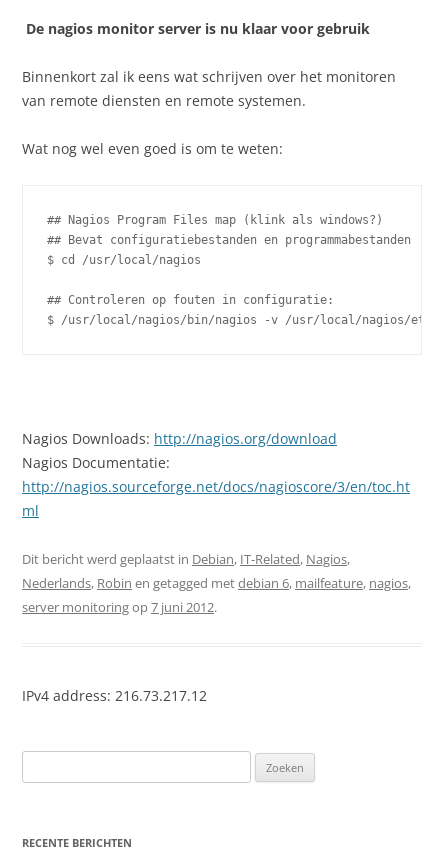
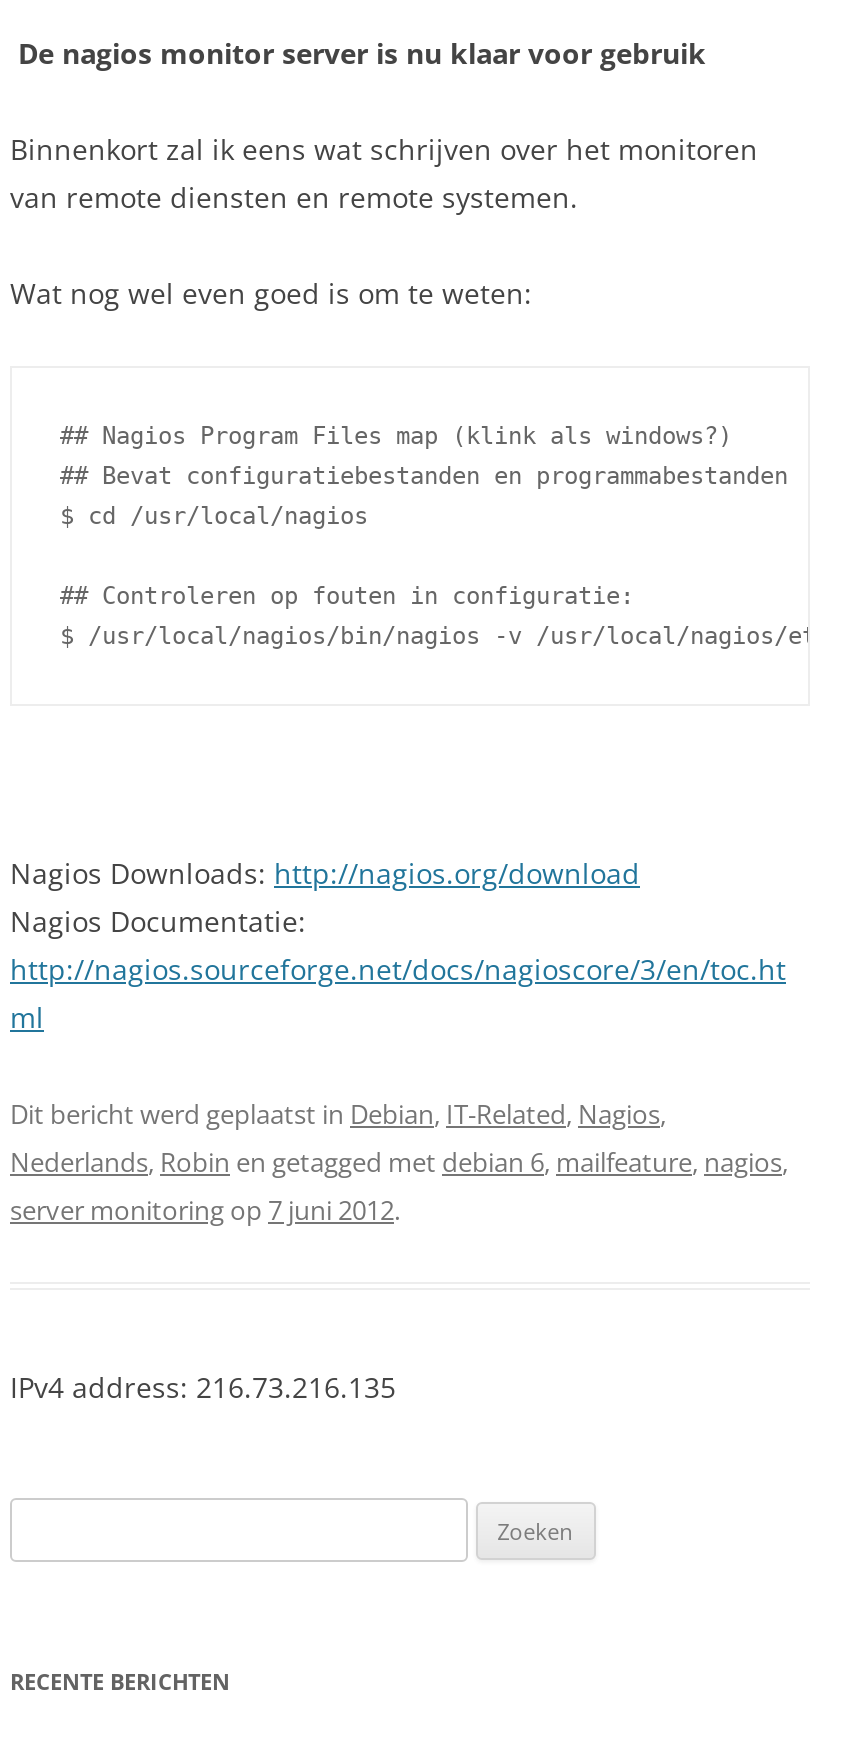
[22,686,207,705] IPv4 address: 216.73.217.12 -> [10,1368,396,1406] IPv4 address: 216.73.216.135

